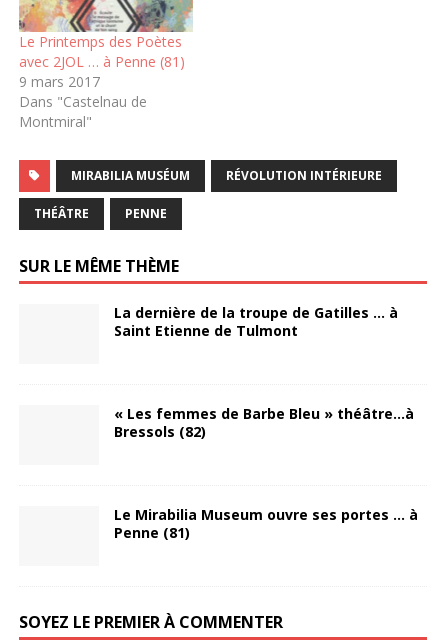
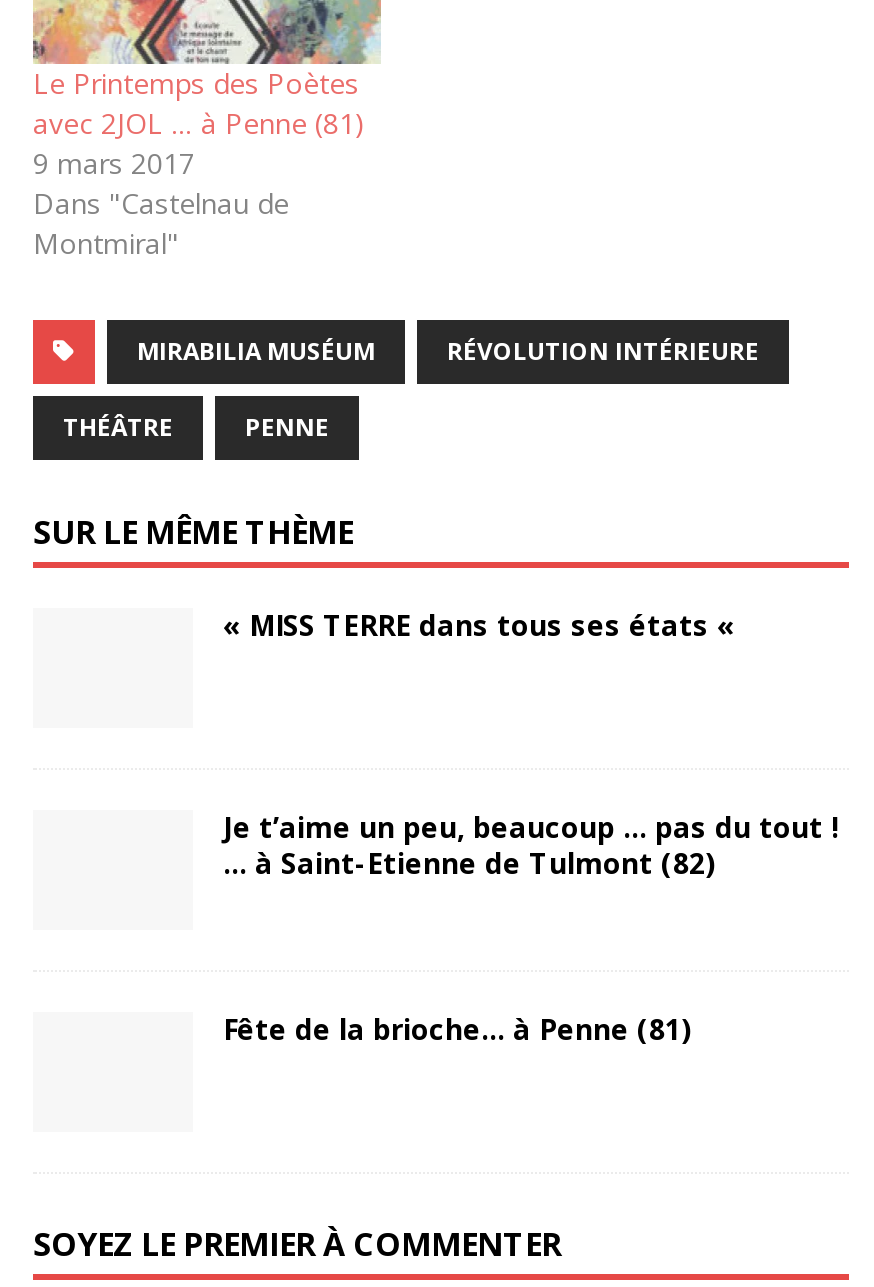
[114,303,398,340] La dernière de la troupe de Gatilles … à | Saint Etienne de Tulmont -> [223,606,743,644] « MISS TERRE dans tous ses états «
[114,404,414,441] « Les femmes de Barbe Bleu » théâtre…à | Bressols (82) -> [223,808,839,882] Je t’aime un peu, beaucoup … pas du tout ! | … à Saint-Etienne de Tulmont (82)
[114,505,418,542] Le Mirabilia Museum ouvre ses portes … à | Penne (81) -> [223,1010,691,1048] Fête de la brioche… à Penne (81)

